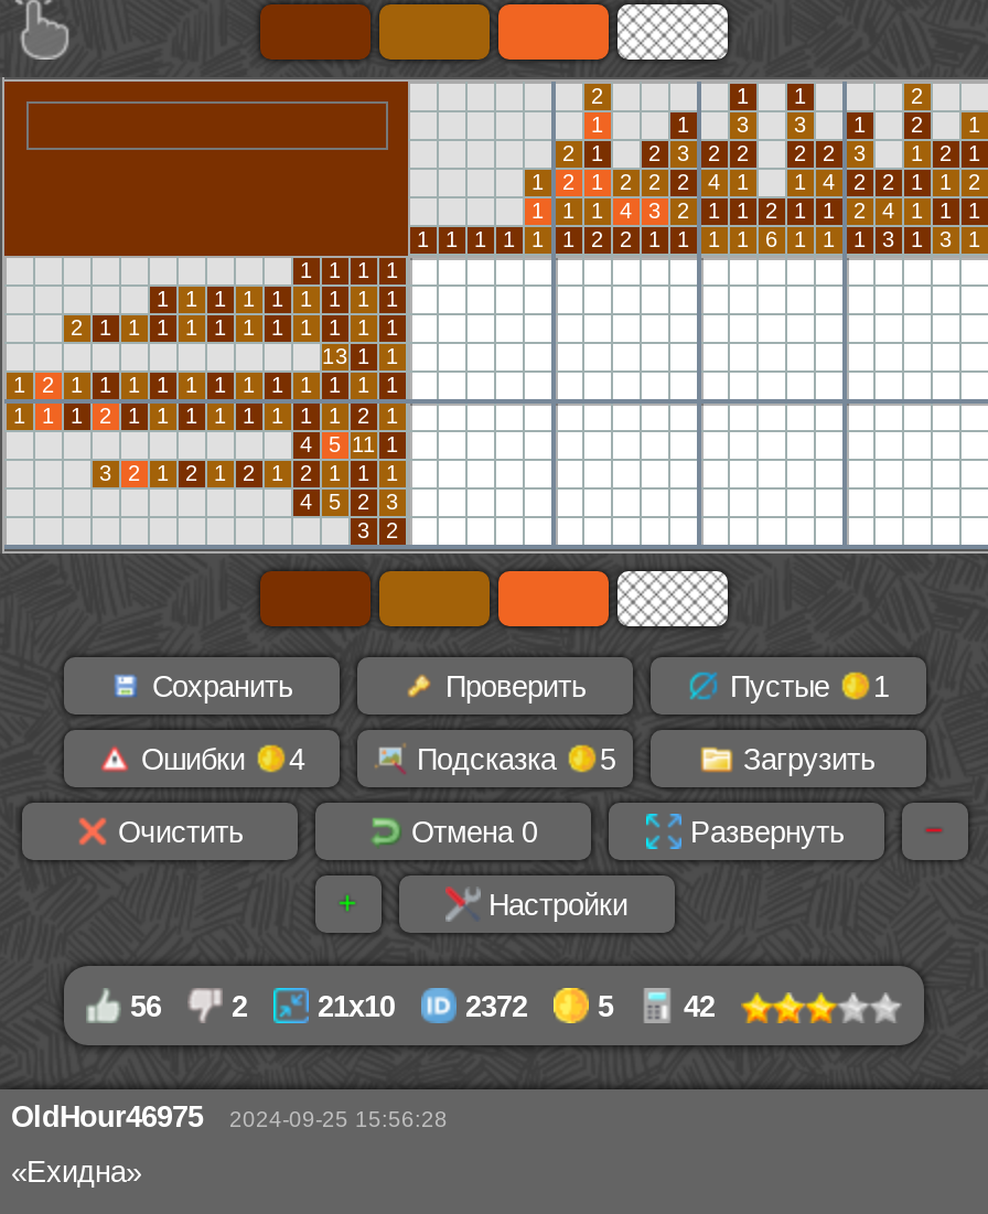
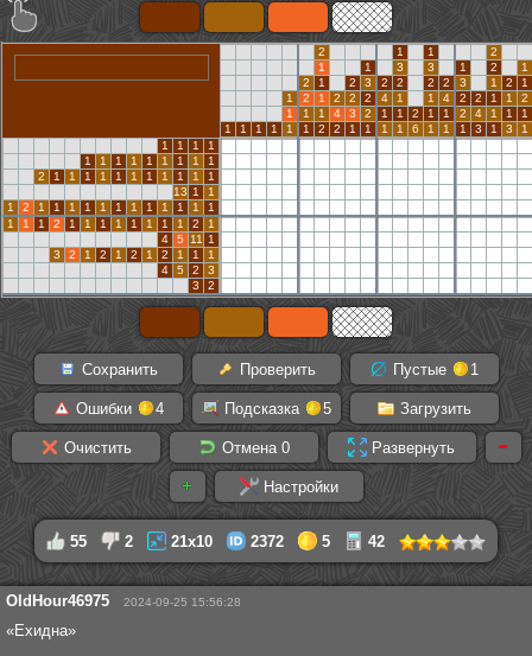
[130,990,161,1023] 56 -> [70,533,87,550] 55

